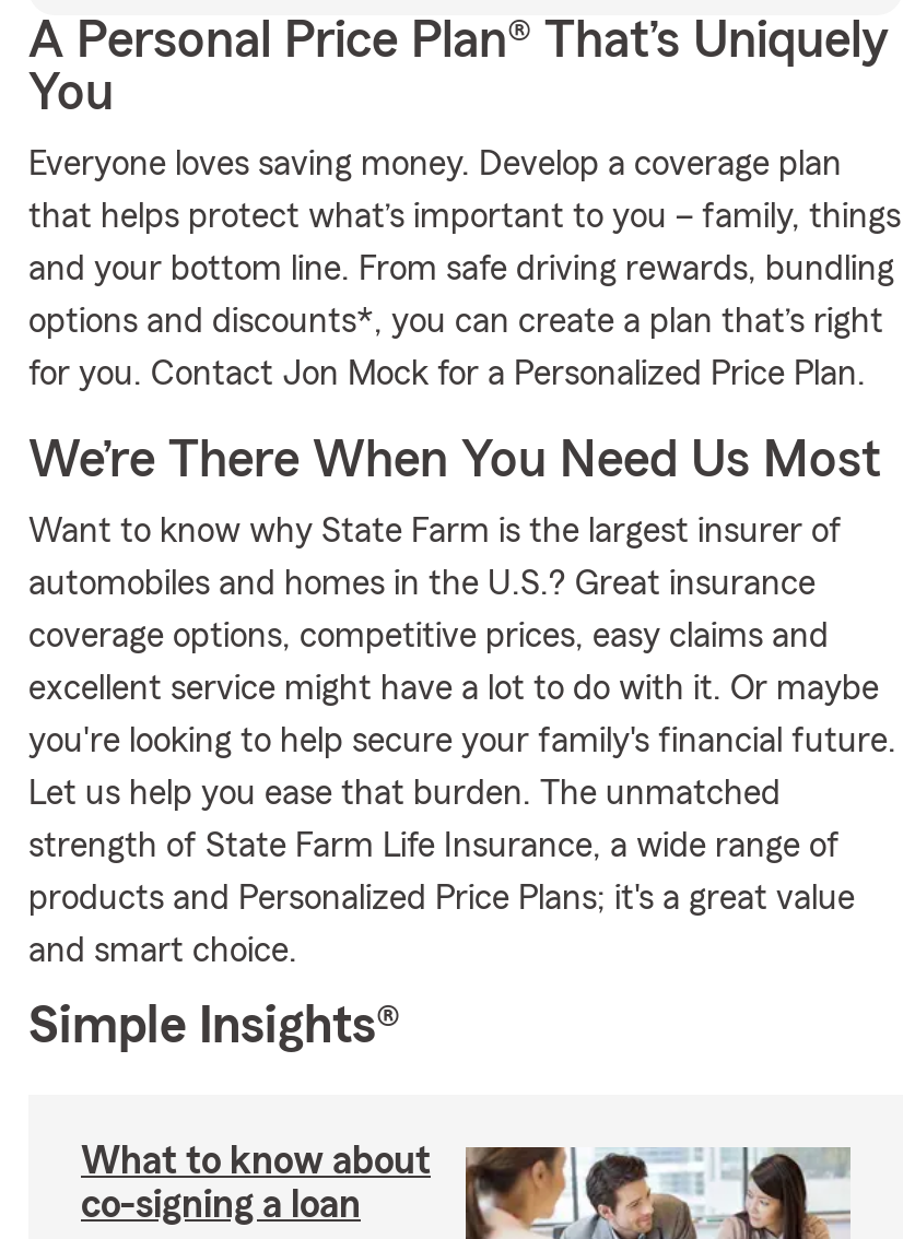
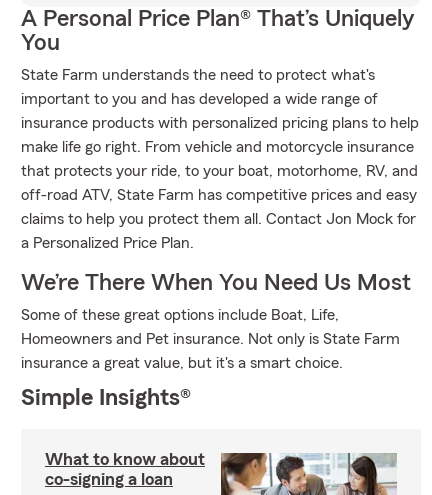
[28,146,901,391] Everyone loves saving money. Develop a coverage plan | that helps protect what’s important to you – family, things | and your bottom line. From safe driving rewards, bundling | options and discounts*, you can create a plan that’s right | for you. Contact Jon Mock for a Personalized Price Plan. -> [21,67,419,251] State Farm understands the need to protect what's | important to you and has developed a wide range of | insurance products with personalized pricing plans to help | make life go right. From vehicle and motorcycle insurance | that protects your ride, to your boat, motorhome, RV, and | off-road ATV, State Farm has competitive prices and easy | claims to help you protect them all. Contact Jon Mock for | a Personalized Price Plan.
moved [28,435,881,487] -> [21,271,411,295]: We’re There When You Need Us Most
[28,514,896,968] Want to know why State Farm is the largest insurer of | automobiles and homes in the U.S.? Great insurance | coverage options, competitive prices, easy claims and | excellent service might have a lot to do with it. Or maybe | you're looking to help secure your family's financial future. | Let us help you ease that burden. The unmatched | strength of State Farm Life Insurance, a wide range of | products and Personalized Price Plans; it's a great value | and smart choice. -> [21,307,400,371] Some of these great options include Boat, Life, | Homeowners and Pet insurance. Not only is State Farm | insurance a great value, but it's a smart choice.

